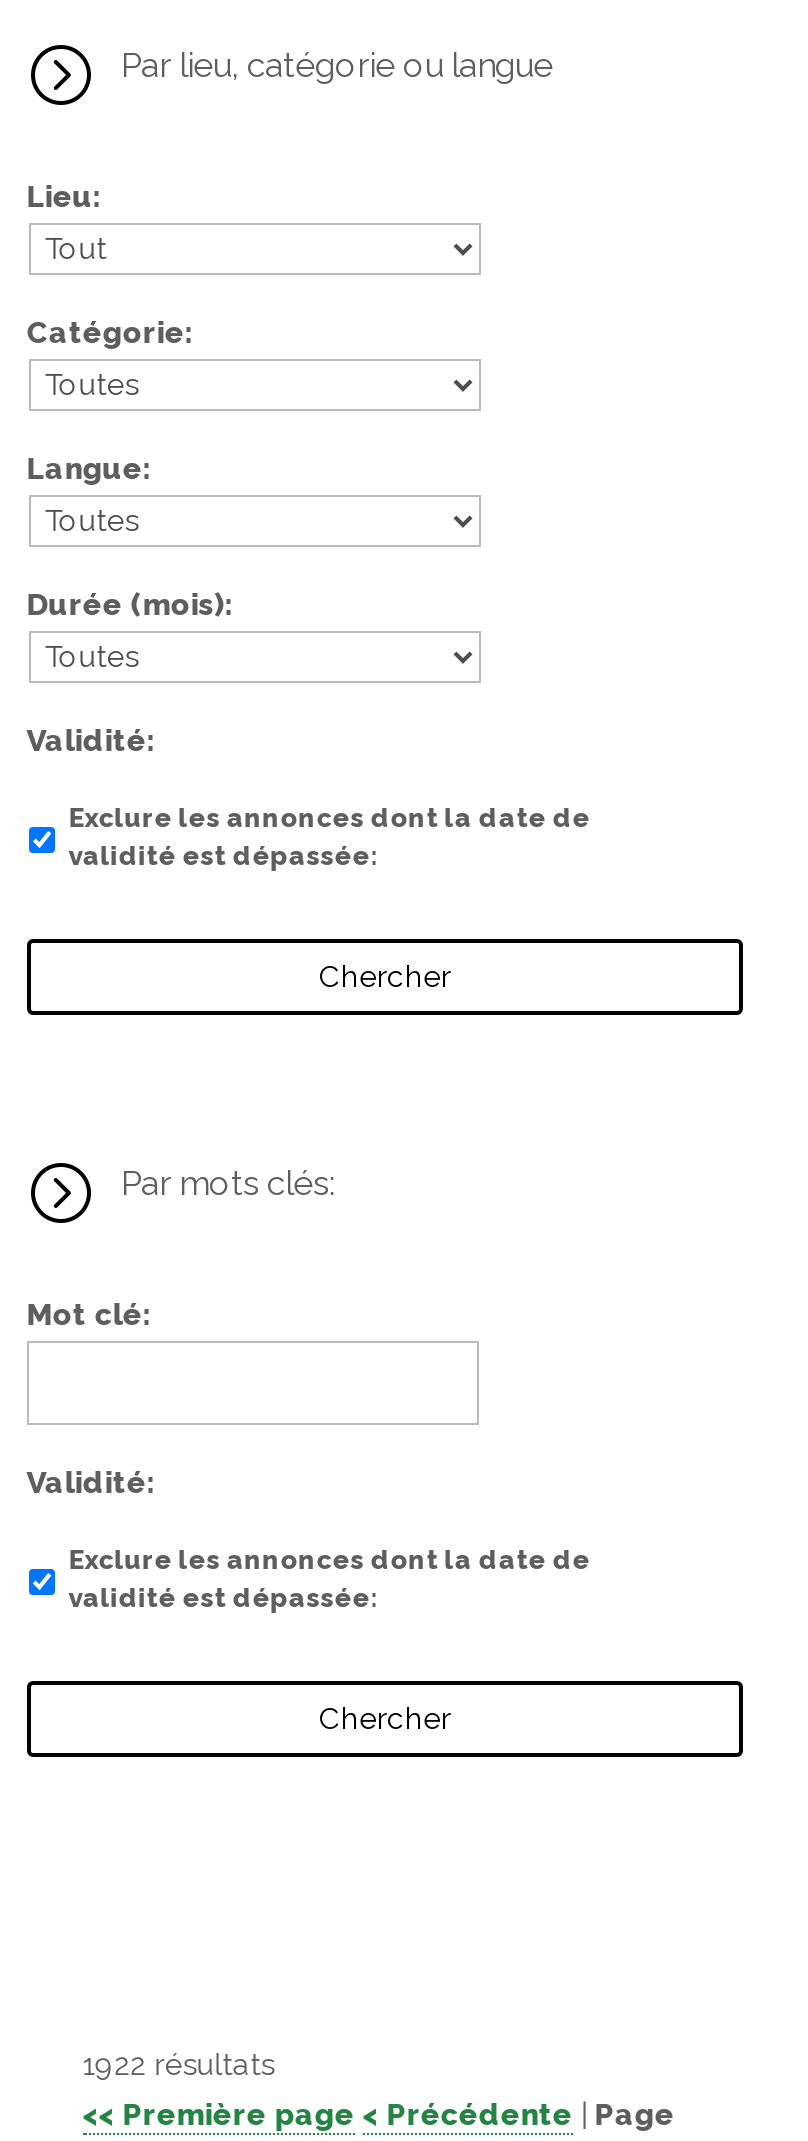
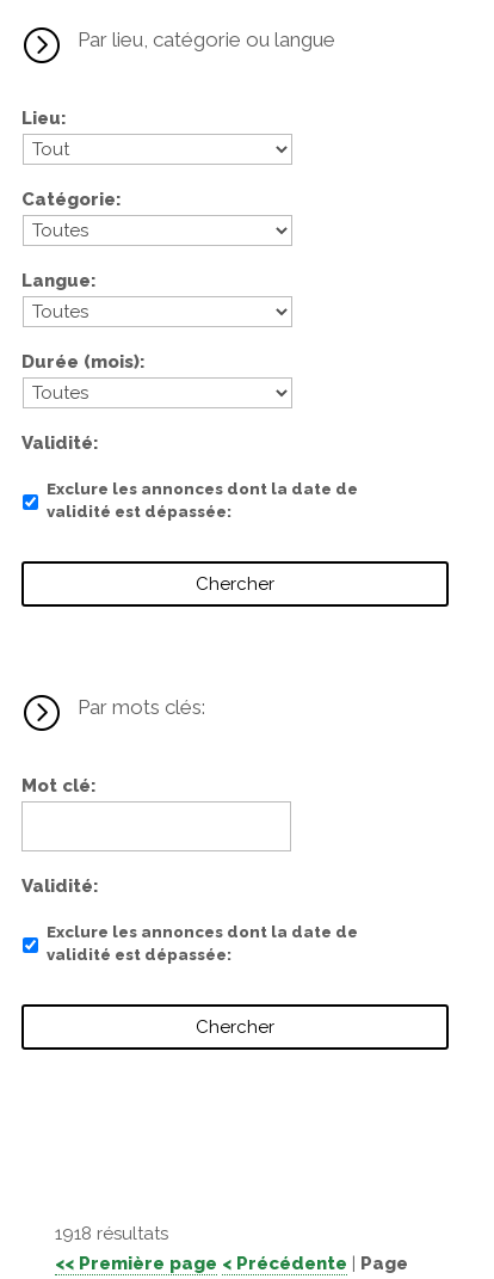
[83,2047,275,2083] 1922 résultats -> [55,1223,168,1244] 1918 résultats

